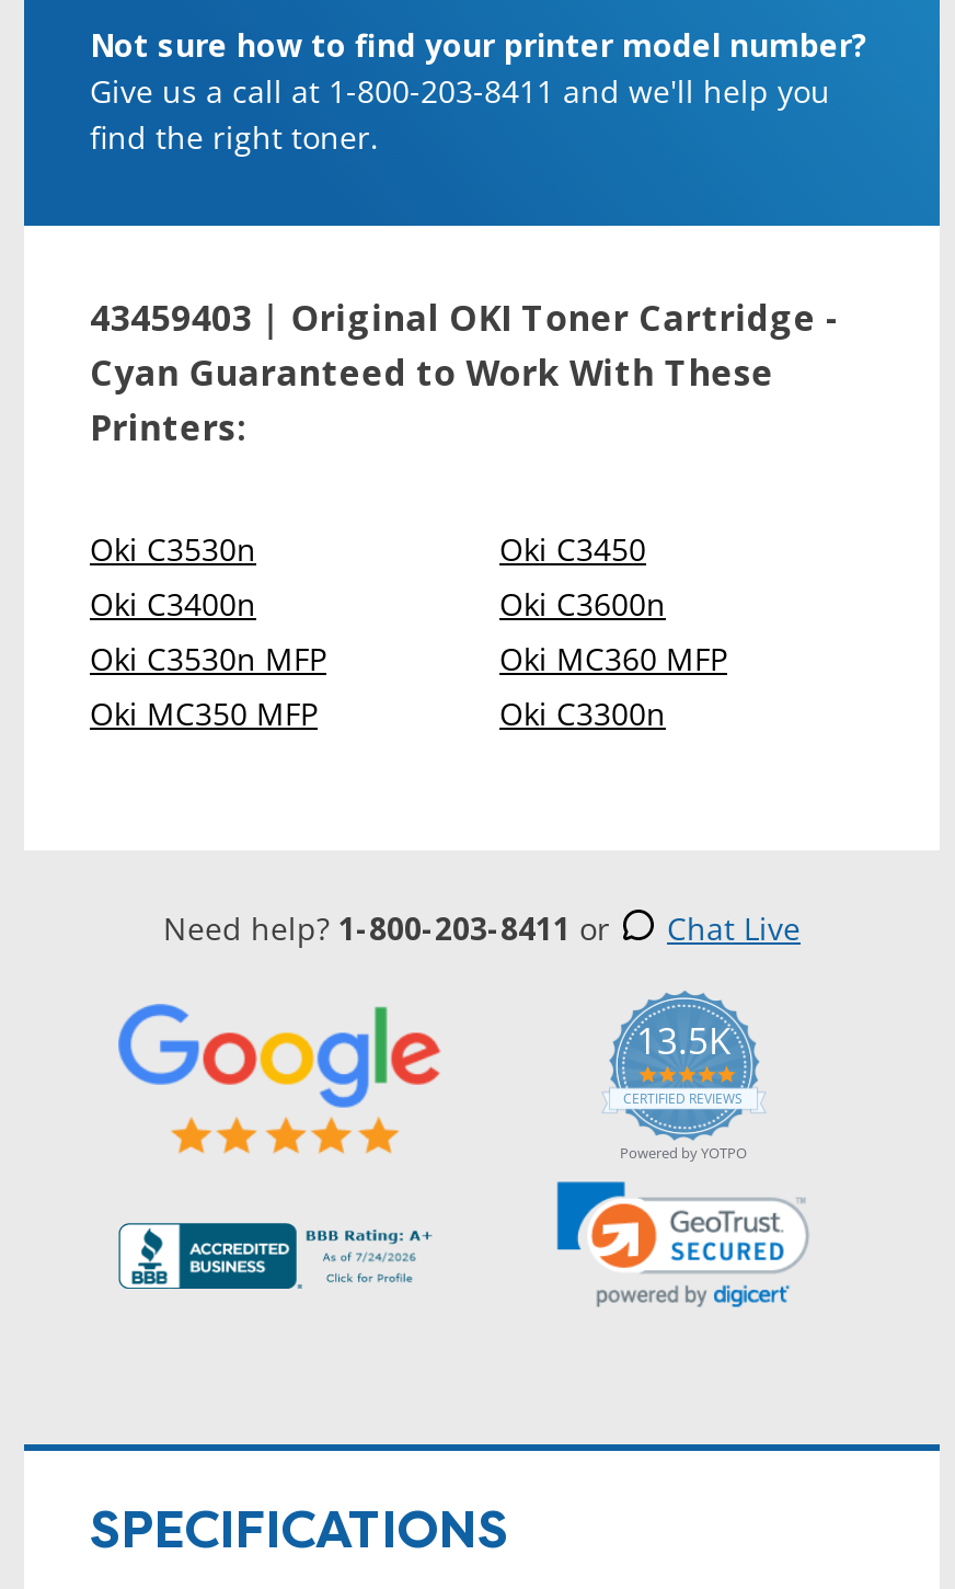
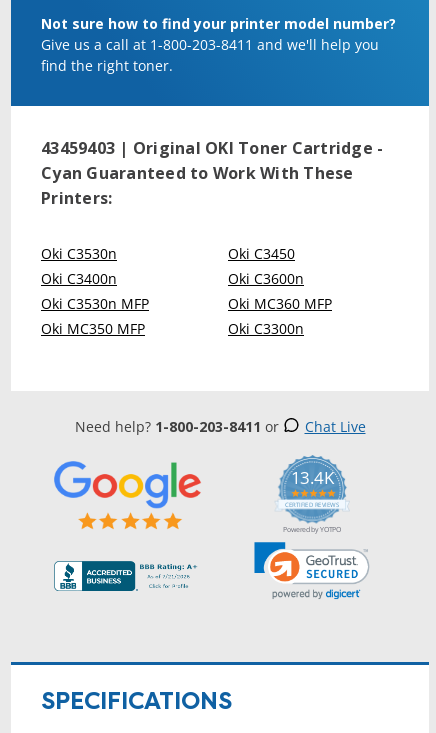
[636,1015,730,1065] 13.5K -> [290,466,333,489] 13.4K

